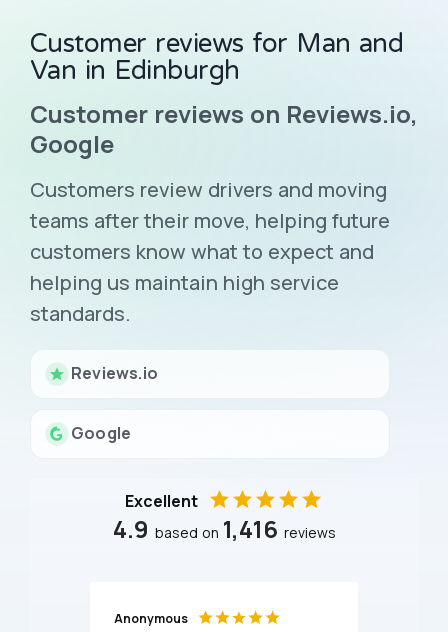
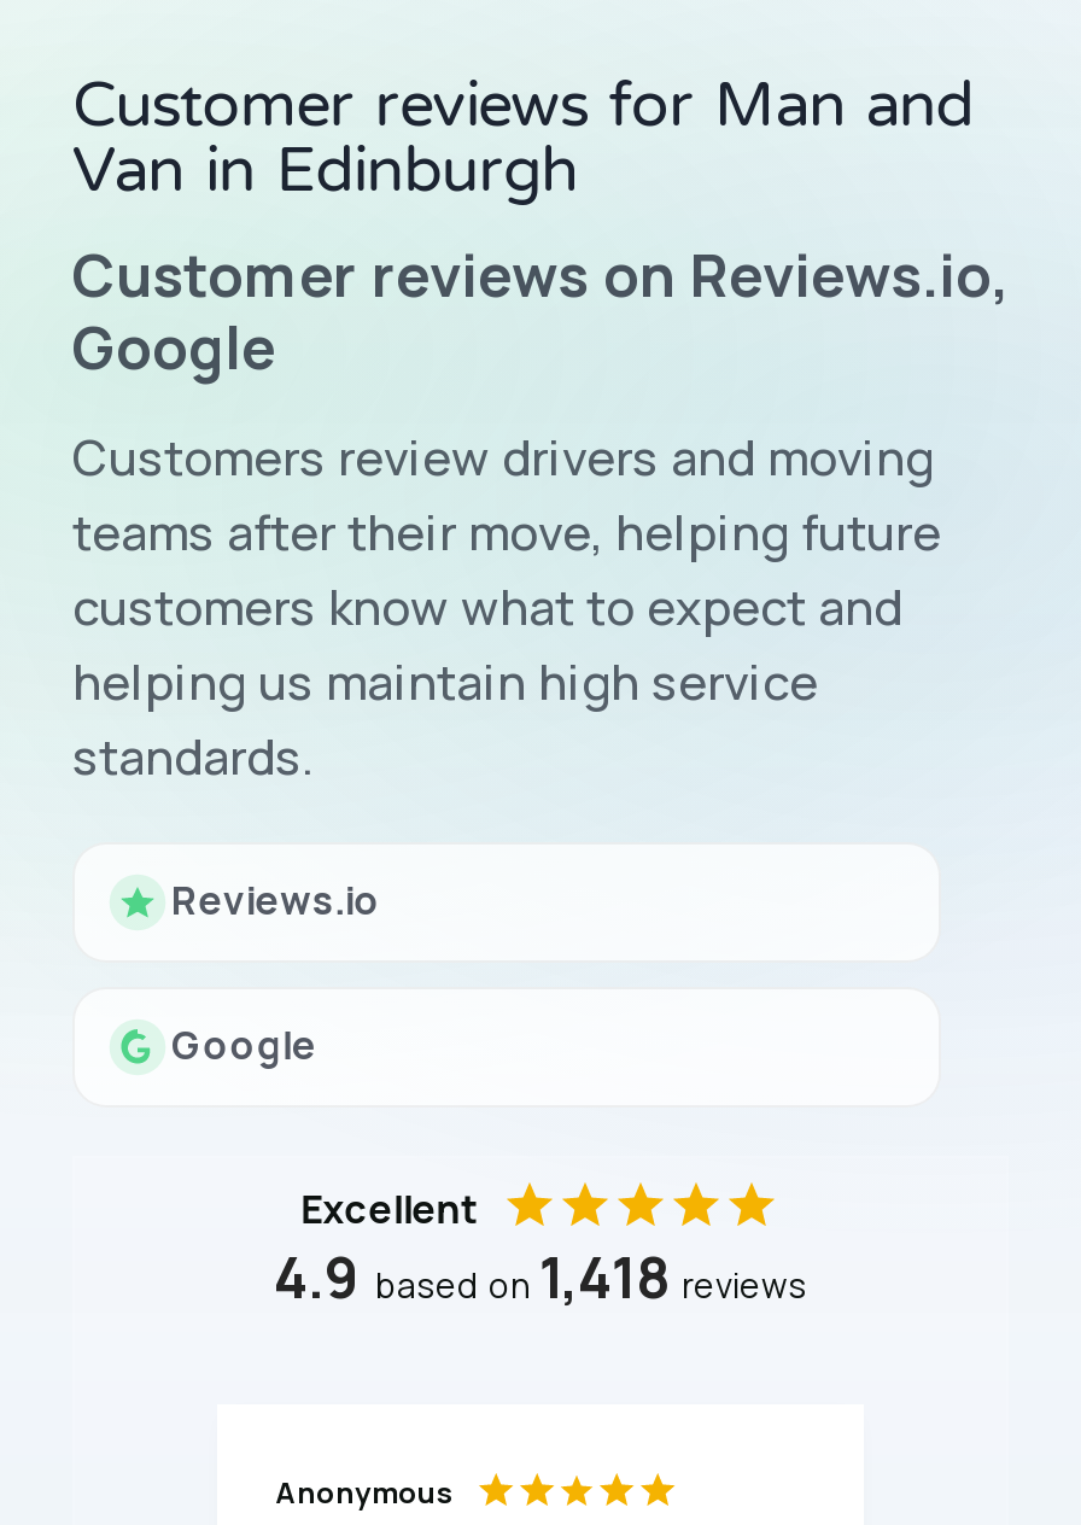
[112,513,335,545] 4.9 based on 1,416 reviews -> [274,1237,807,1314] 4.9 based on 1,418 reviews

